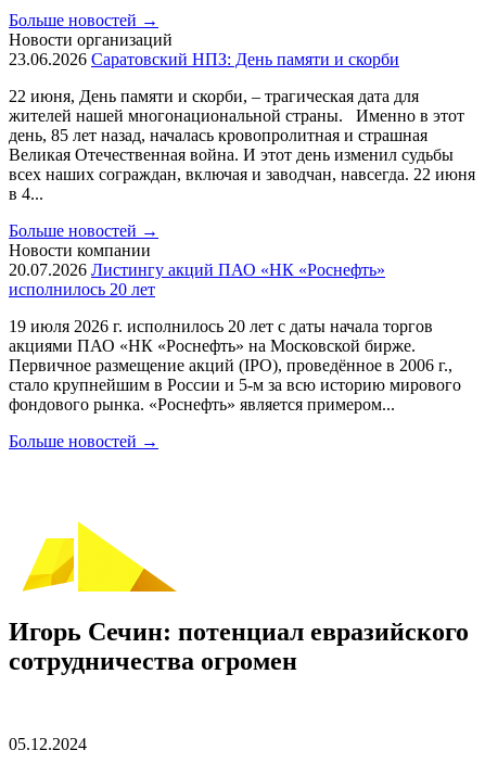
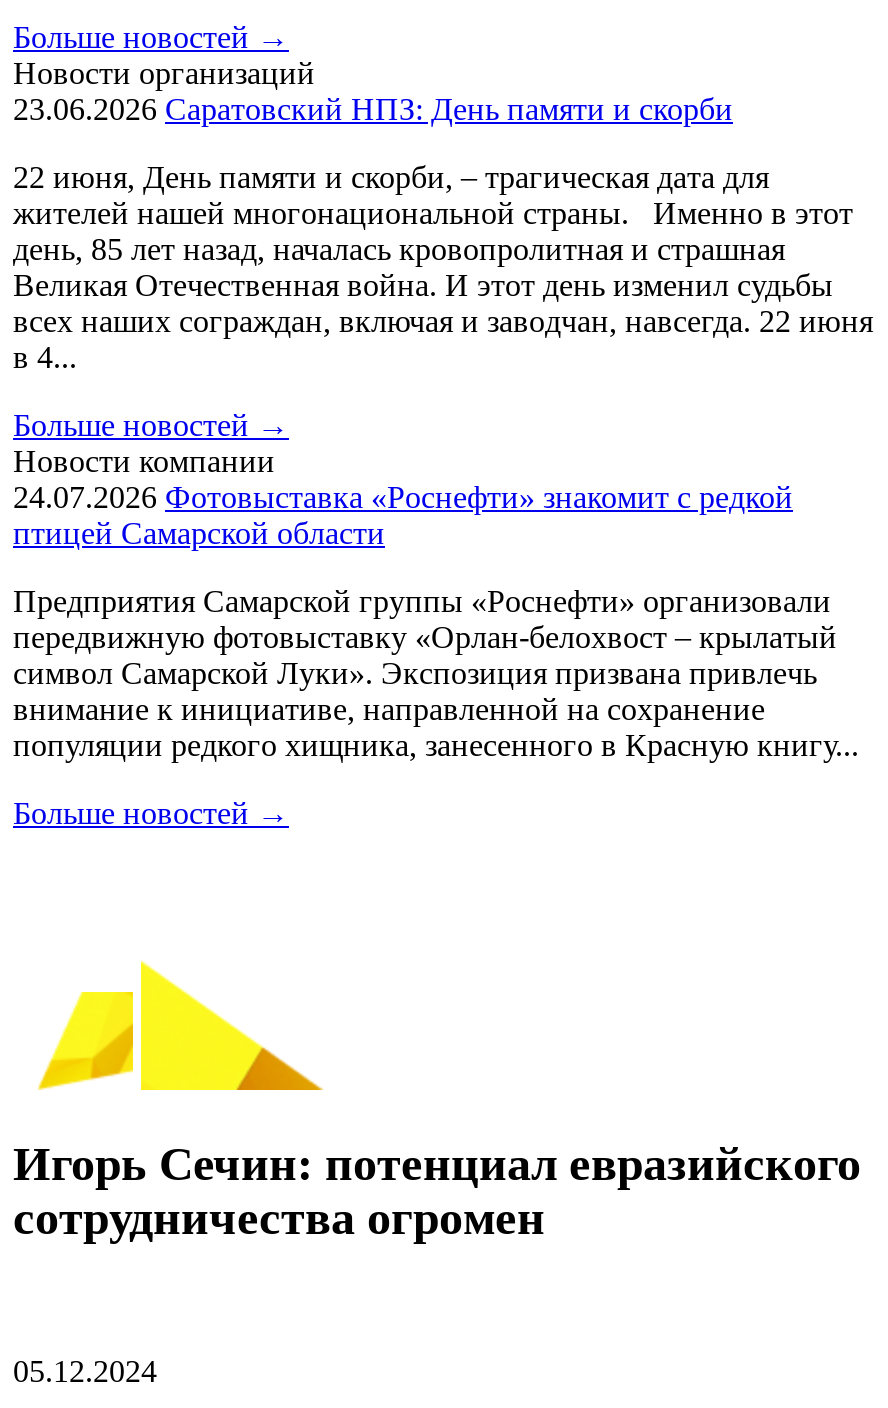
[9,260,385,298] 20.07.2026 Листингу акций ПАО «НК «Роснефть» | исполнилось 20 лет -> [13,480,793,550] 24.07.2026 Фотовыставка «Роснефти» знакомит с редкой | птицей Самарской области
[9,317,461,414] 19 июля 2026 г. исполнилось 20 лет с даты начала торгов | акциями ПАО «НК «Роснефть» на Московской бирже. | Первичное размещение акций (IPO), проведённое в 2006 г., | стало крупнейшим в России и 5-м за всю историю мирового | фондового рынка. «Роснефть» является примером... -> [13,584,859,762] Предприятия Самарской группы «Роснефти» организовали | передвижную фотовыставку «Орлан-белохвост – крылатый | символ Самарской Луки». Экспозиция призвана привлечь | внимание к инициативе, направленной на сохранение | популяции редкого хищника, занесенного в Красную книгу...

